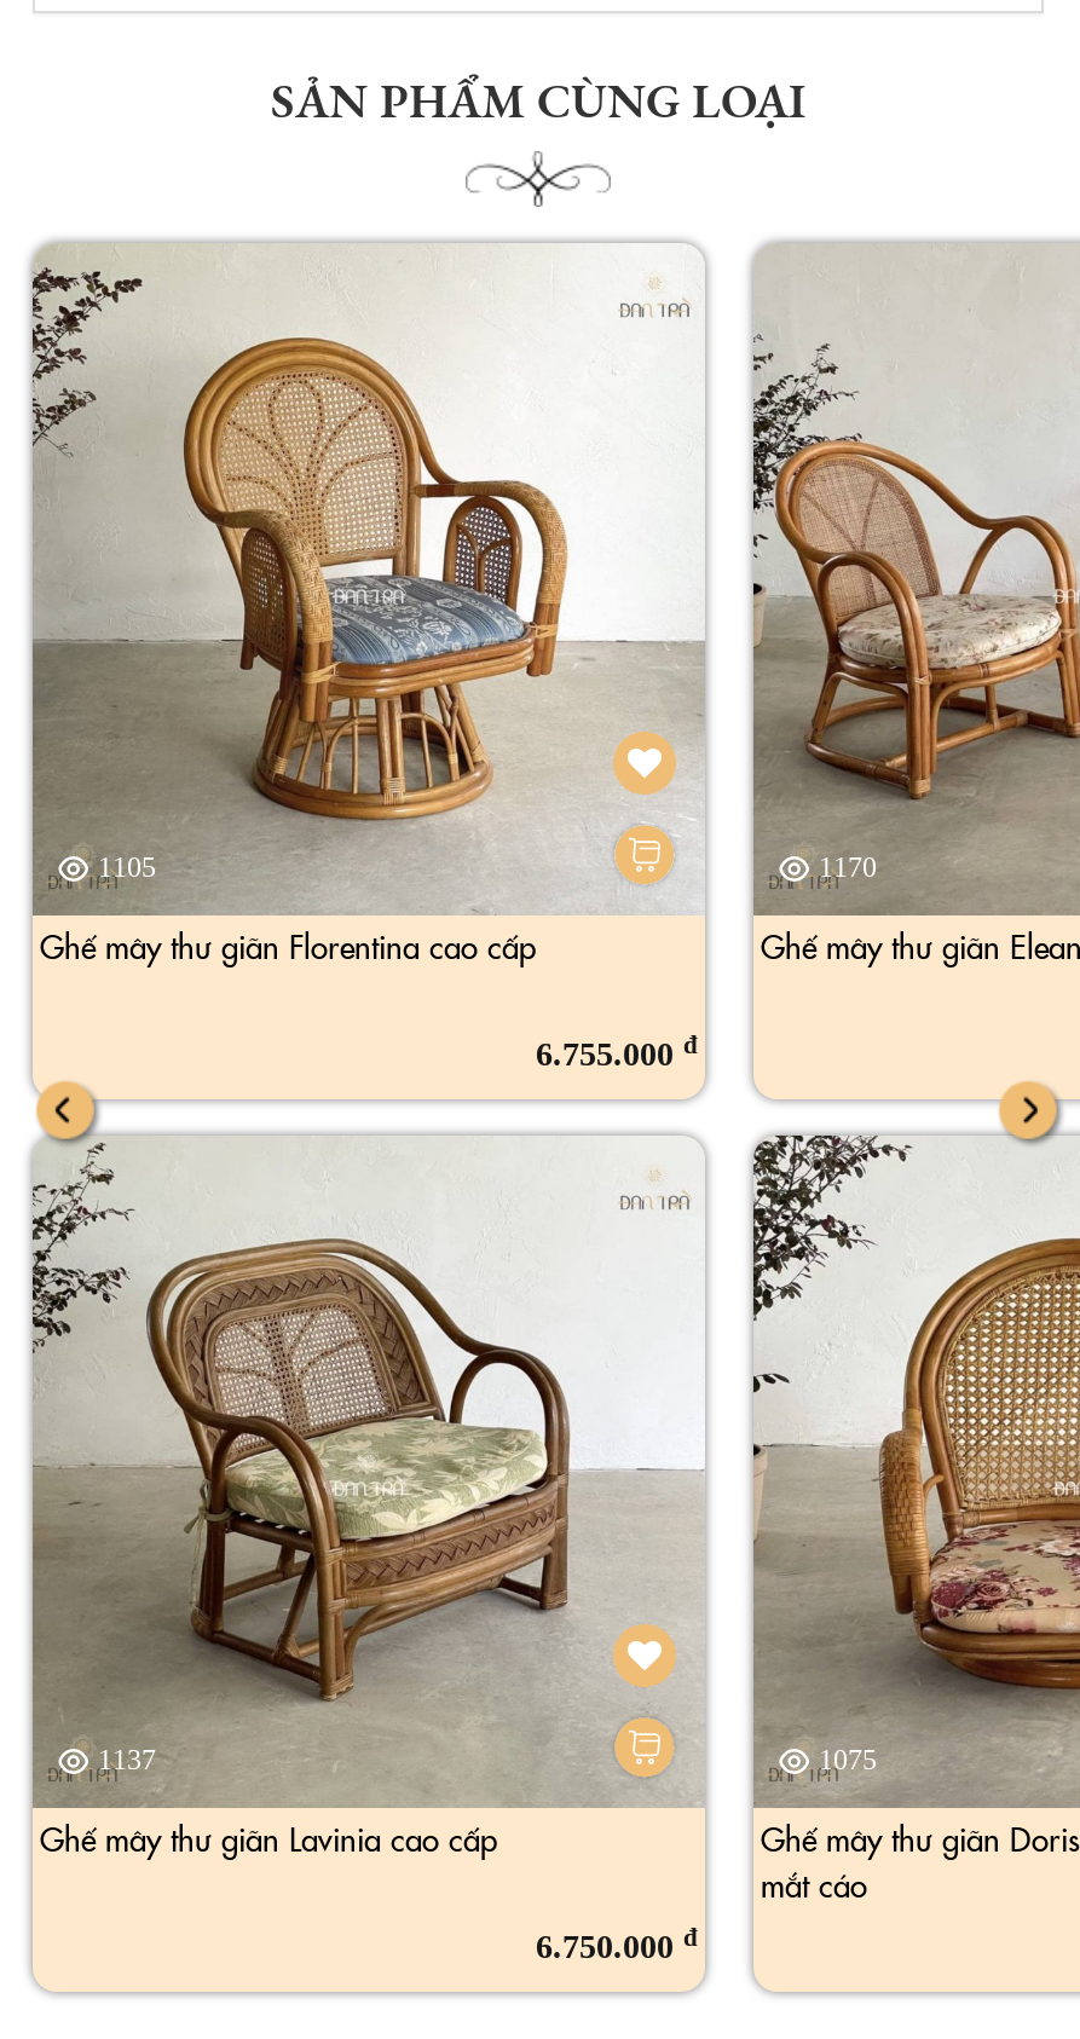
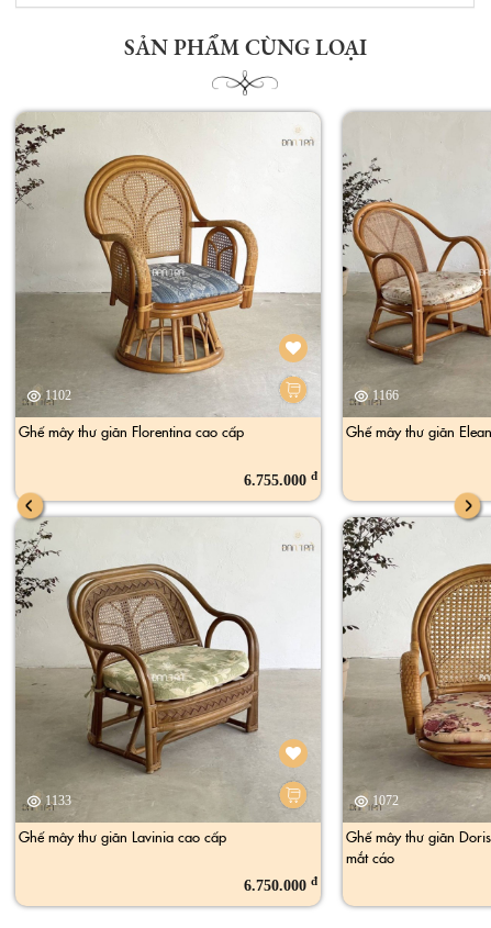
[98,850,156,884] 1105 -> [45,387,71,403] 1102
[819,850,877,884] 1170 -> [372,387,399,403] 1166
[98,1742,156,1776] 1137 -> [45,793,71,808] 1133
[819,1742,877,1776] 1075 -> [372,793,399,808] 1072

